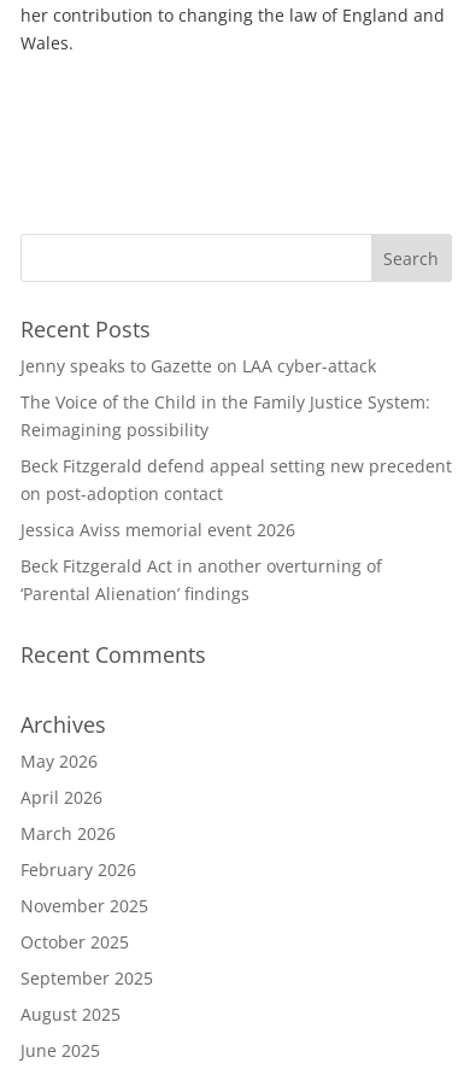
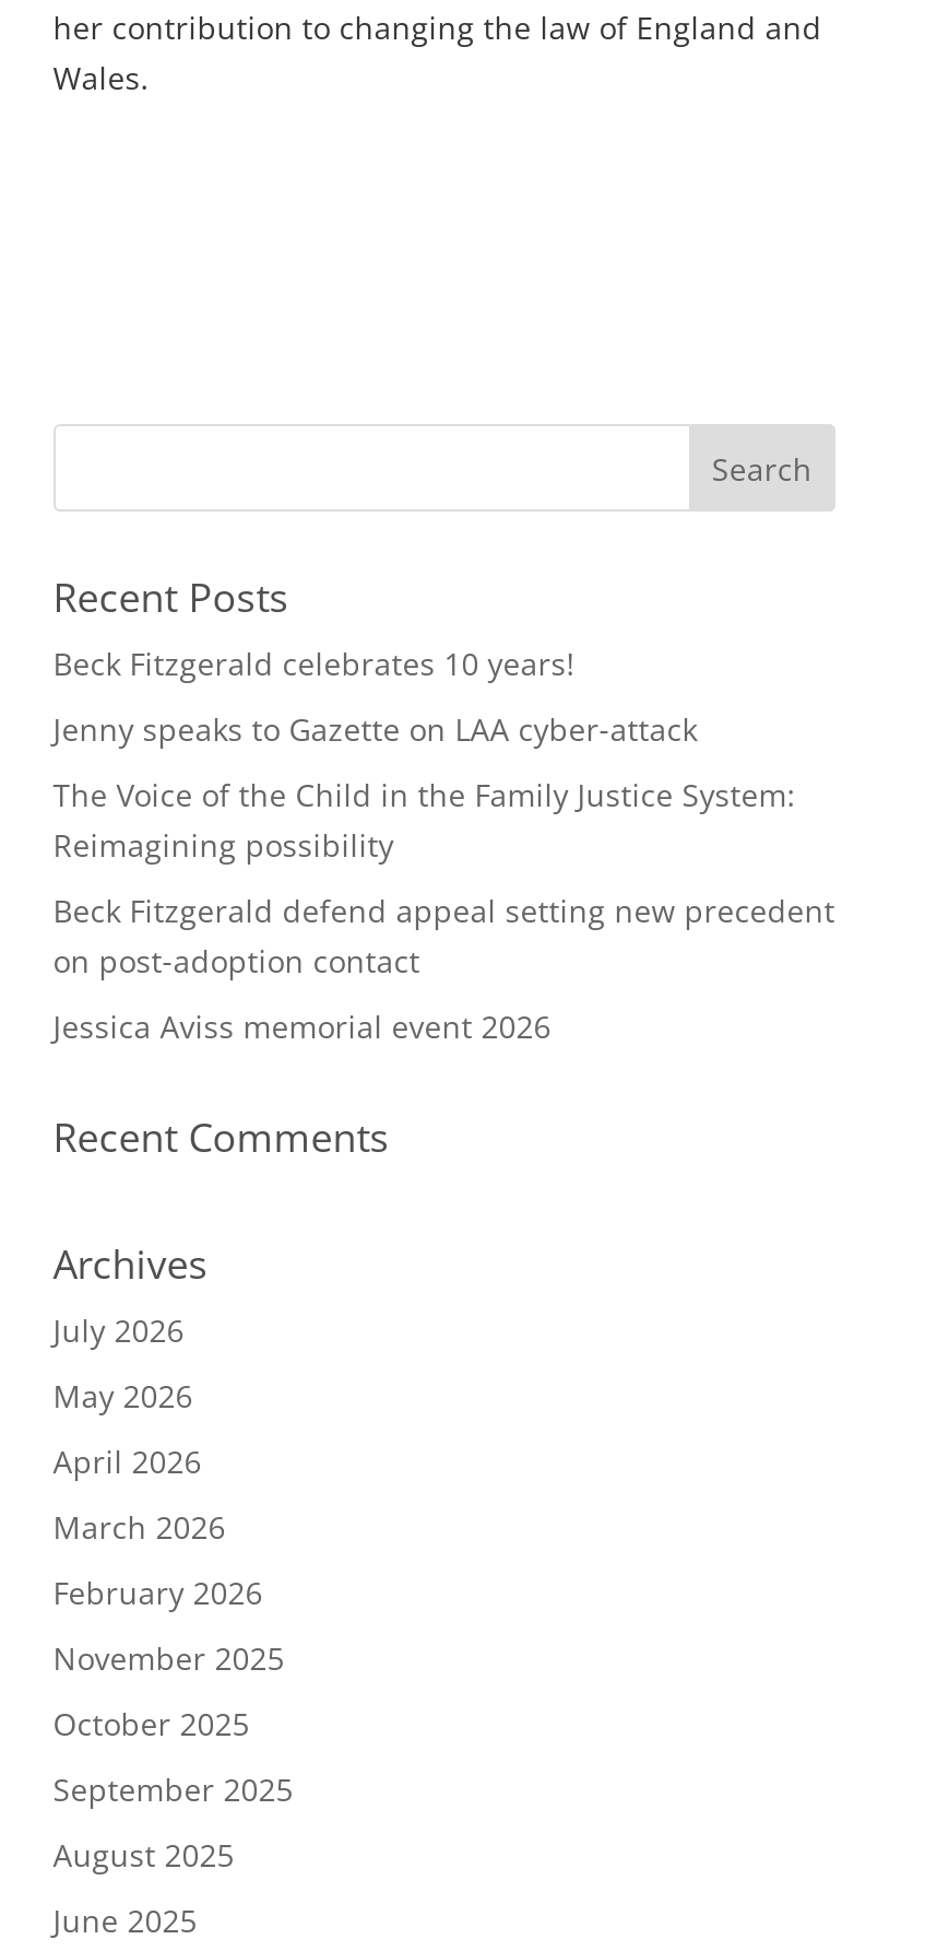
none -> [53,642,575,684] Beck Fitzgerald celebrates 10 years!
moved [20,354,452,541] -> [53,708,835,1047]: Jenny speaks to Gazette on LAA cyber-attack | The Voice of the Child in the Family Justice System: | Reimagining possibility | Beck Fitzgerald defend appeal setting new precedent | on post-adoption contact | Jessica Aviss memorial event 2026
[20,554,382,605] Beck Fitzgerald Act in another overturning of | ‘Parental Alienation’ findings -> none
moved [20,640,206,739] -> [53,1110,389,1290]: Recent Comments | Archives
none -> [53,1309,184,1351] July 2026

